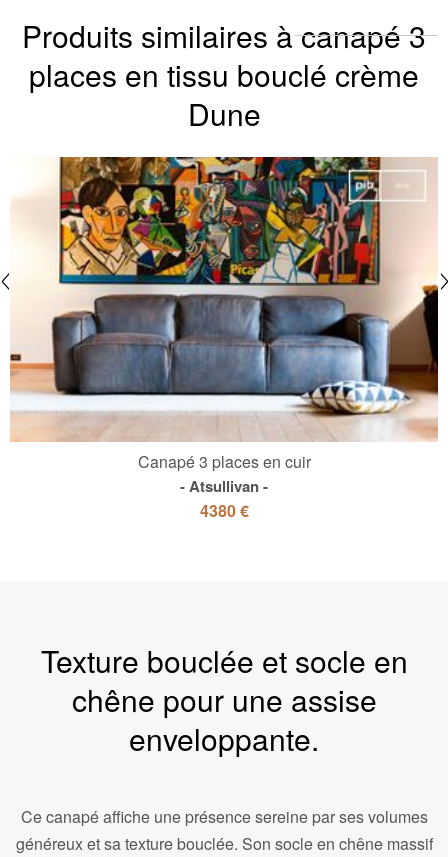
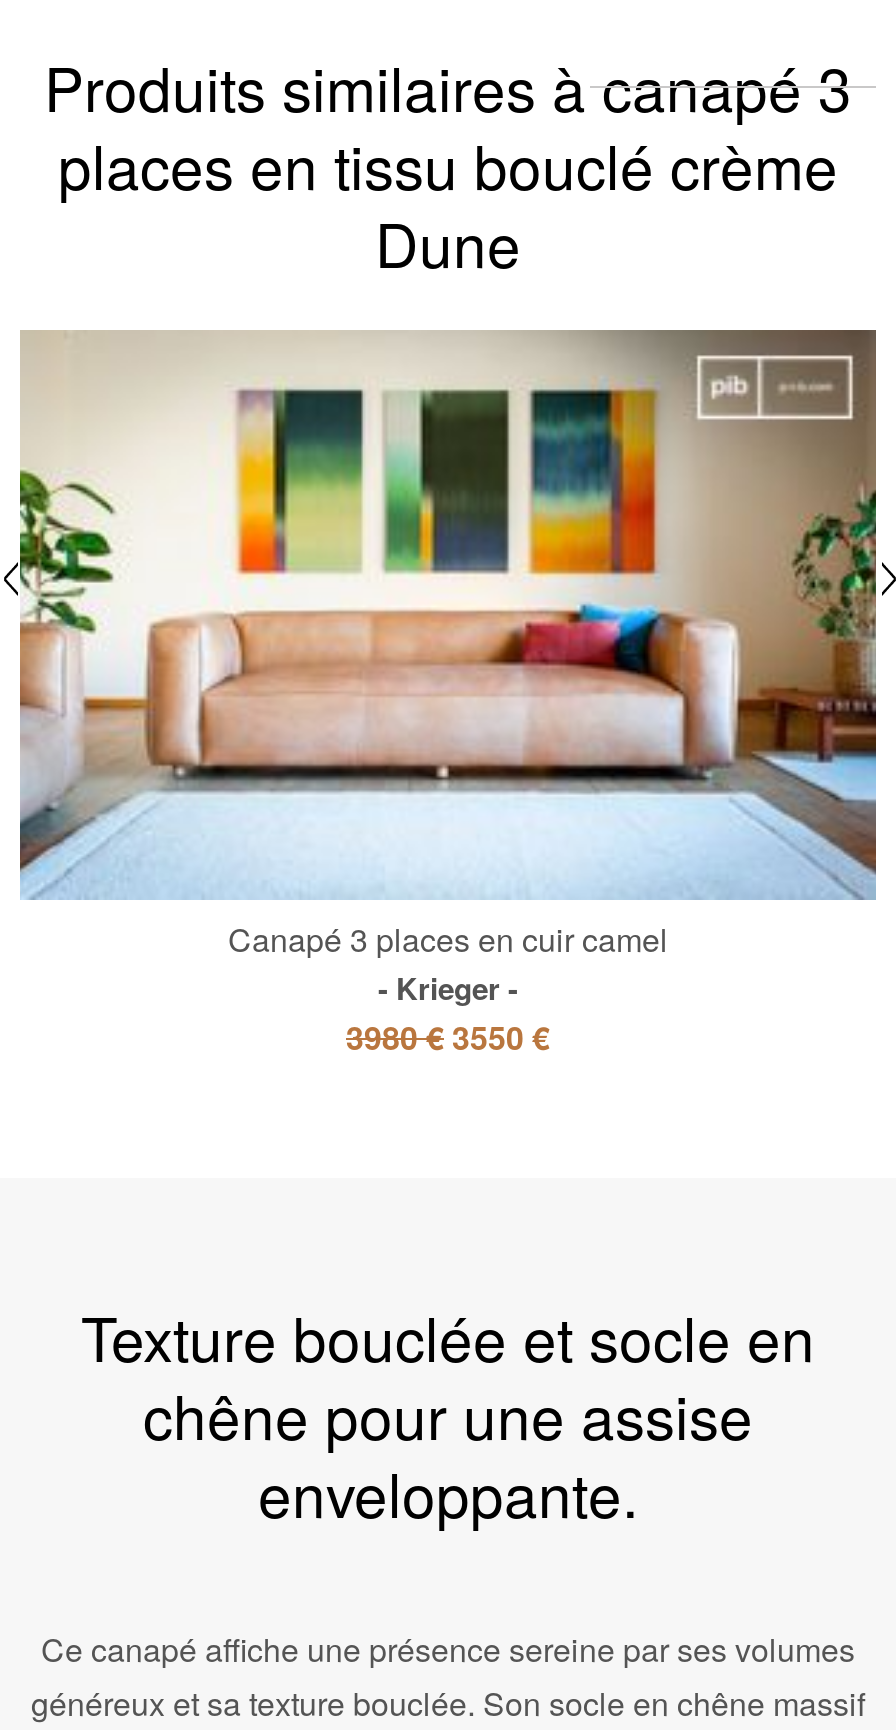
[10,156,439,522] [image] | Canapé 3 places en cuir | Atsullivan | 4380 € -> [18,328,878,1060] [image] | Canapé 3 places en cuir camel | Krieger | 3980 €3550 €

